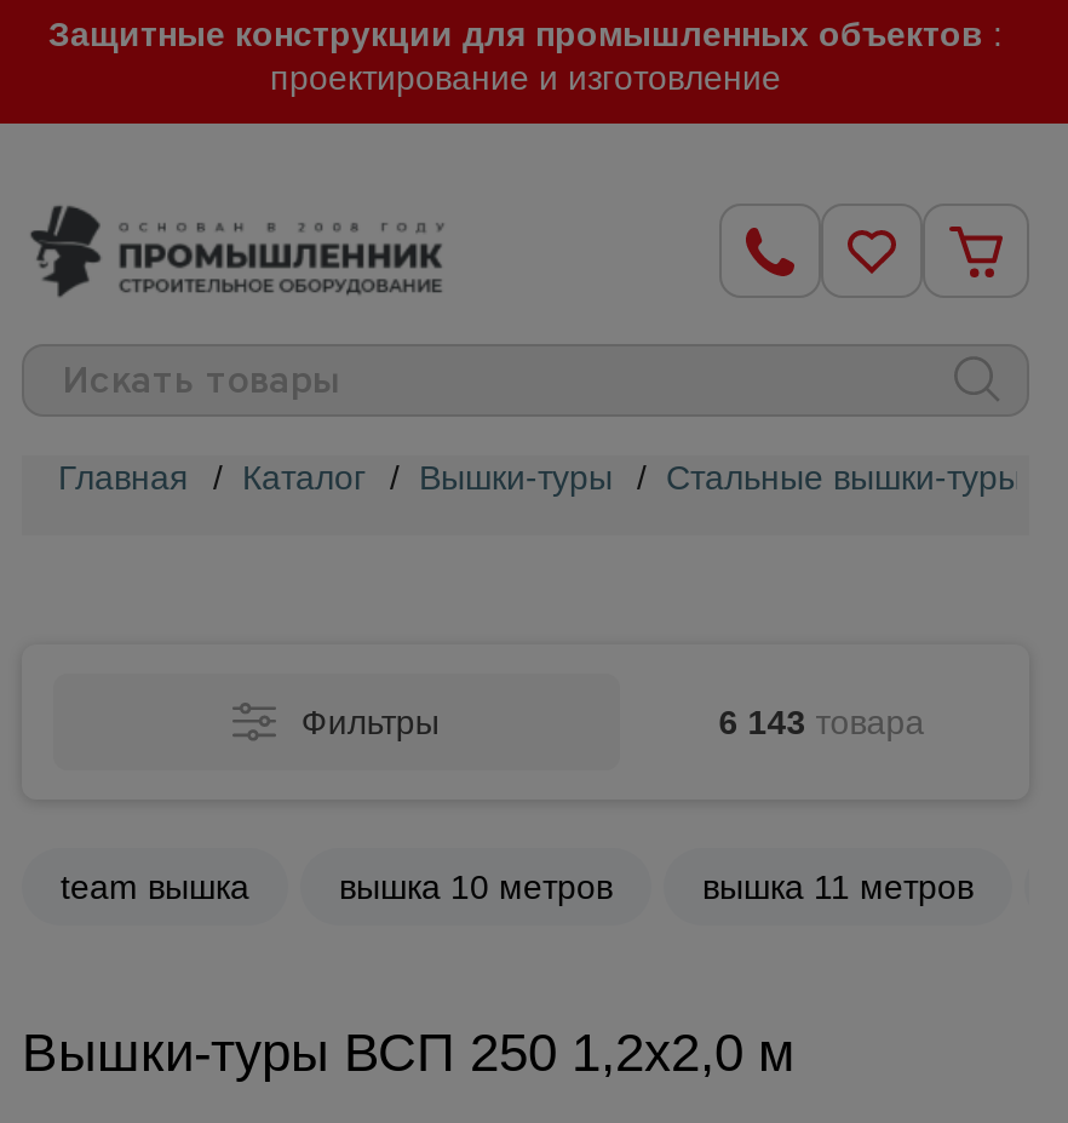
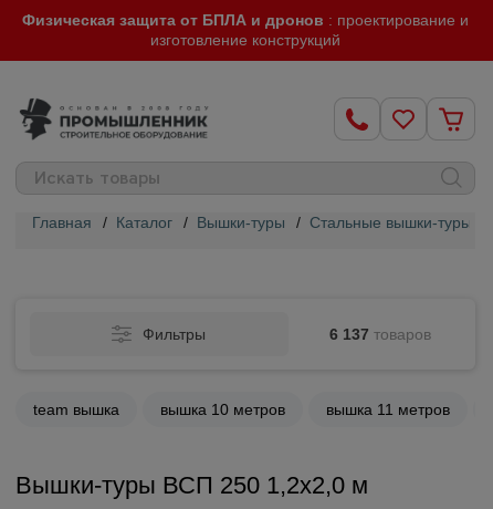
[48,15,1003,97] Защитные конструкции для промышленных объектов: | проектирование и изготовление -> [22,11,469,49] Физическая защита от БПЛА и дронов: проектирование и | изготовление конструкций
[719,703,925,741] 6 143 товара -> [330,325,431,343] 6 137 товаров

